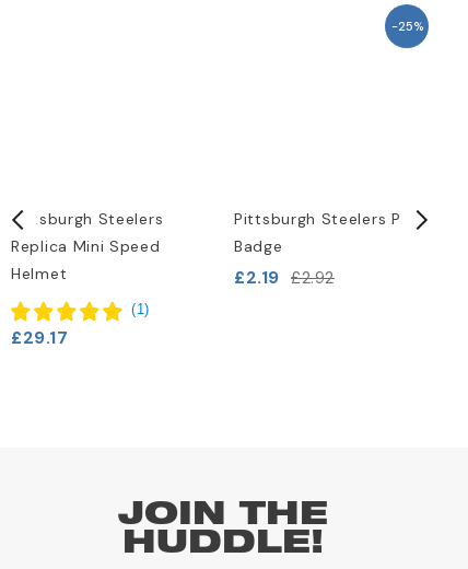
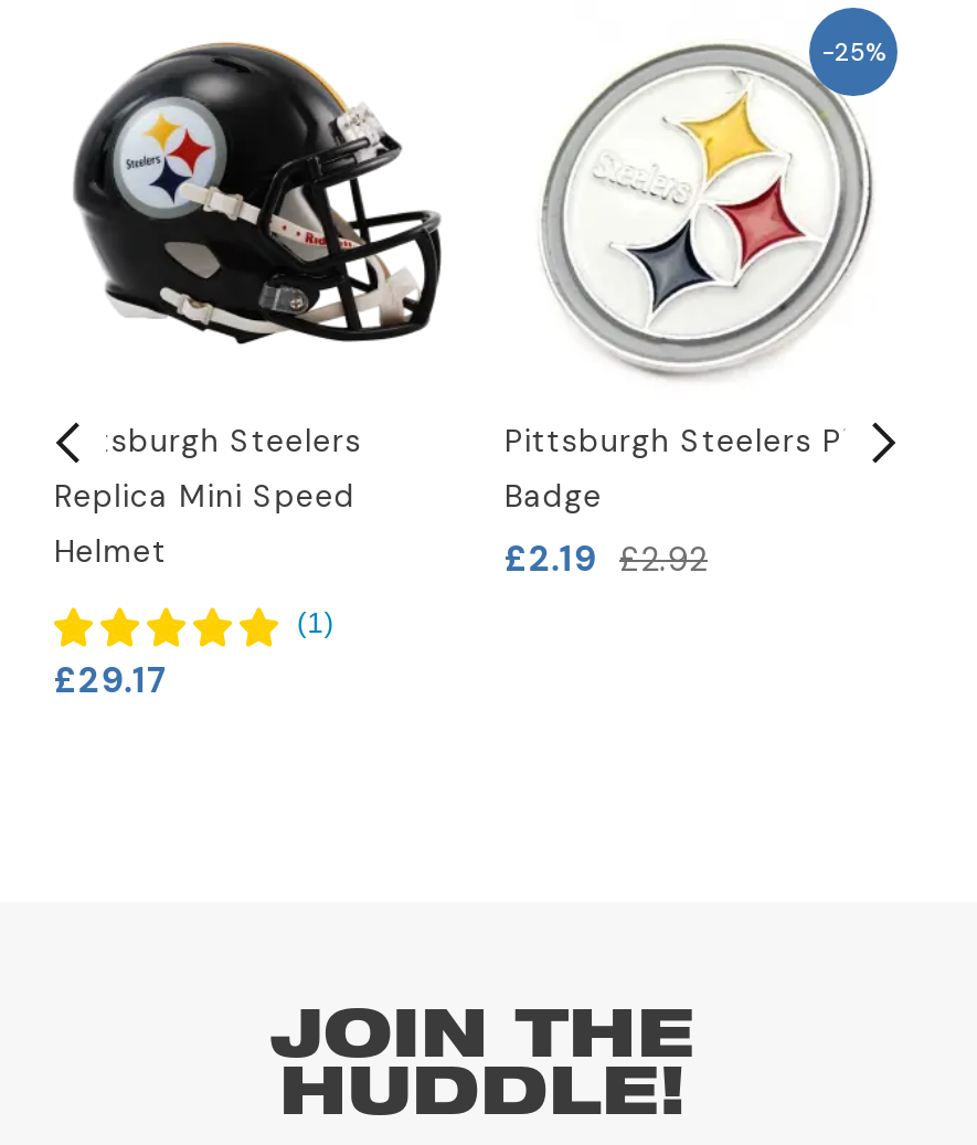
none -> [72,41,443,346] [image]
none -> [540,41,875,381] [image]

